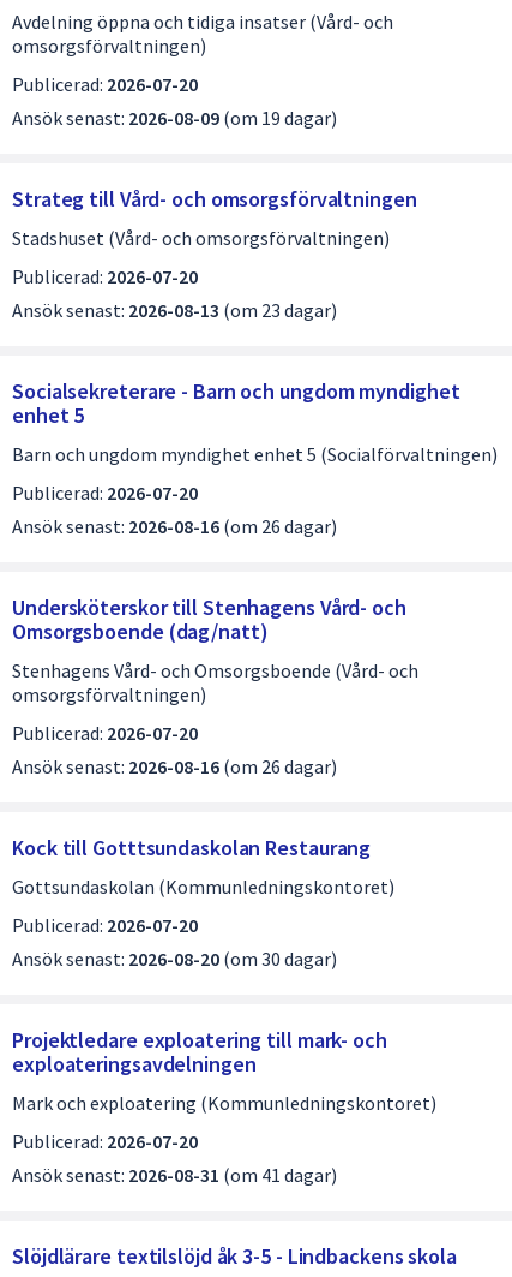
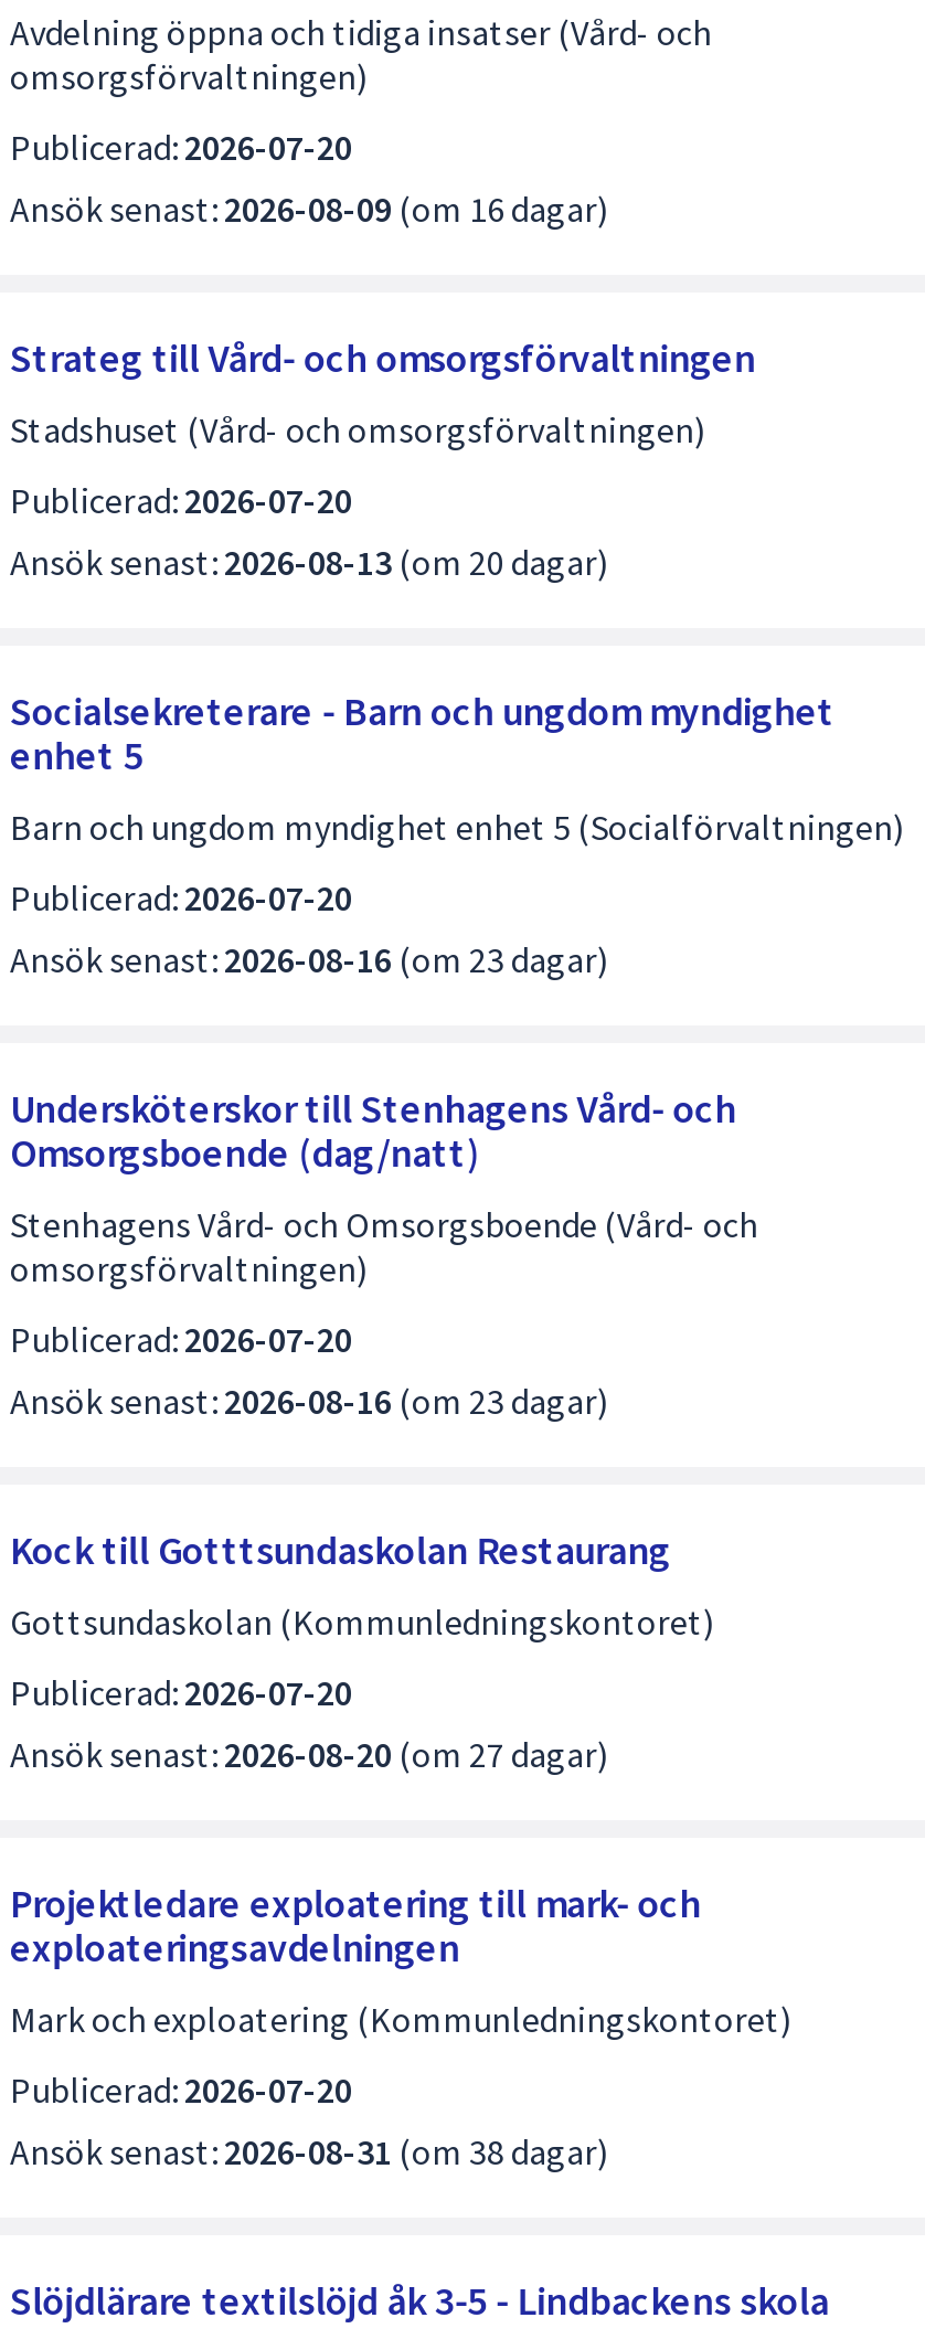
[12,106,337,130] Ansök senast: 2026-08-09 (om 19 dagar) -> [10,187,608,231] Ansök senast: 2026-08-09 (om 16 dagar)
[12,298,337,322] Ansök senast: 2026-08-13 (om 23 dagar) -> [10,540,608,584] Ansök senast: 2026-08-13 (om 20 dagar)
[12,514,337,538] Ansök senast: 2026-08-16 (om 26 dagar) -> [10,937,608,981] Ansök senast: 2026-08-16 (om 23 dagar)
[12,754,337,778] Ansök senast: 2026-08-16 (om 26 dagar) -> [10,1379,608,1423] Ansök senast: 2026-08-16 (om 23 dagar)
[12,947,337,971] Ansök senast: 2026-08-20 (om 30 dagar) -> [10,1732,608,1776] Ansök senast: 2026-08-20 (om 27 dagar)
[12,1163,337,1187] Ansök senast: 2026-08-31 (om 41 dagar) -> [10,2129,608,2173] Ansök senast: 2026-08-31 (om 38 dagar)

